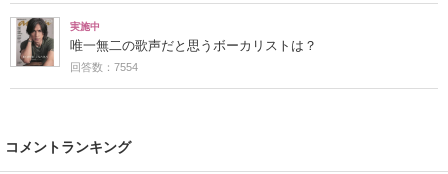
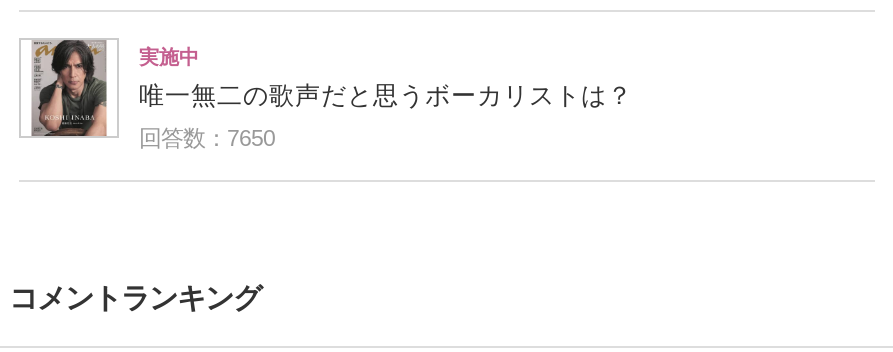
[70,61,138,73] 回答数：7554 -> [139,126,275,150] 回答数：7650

